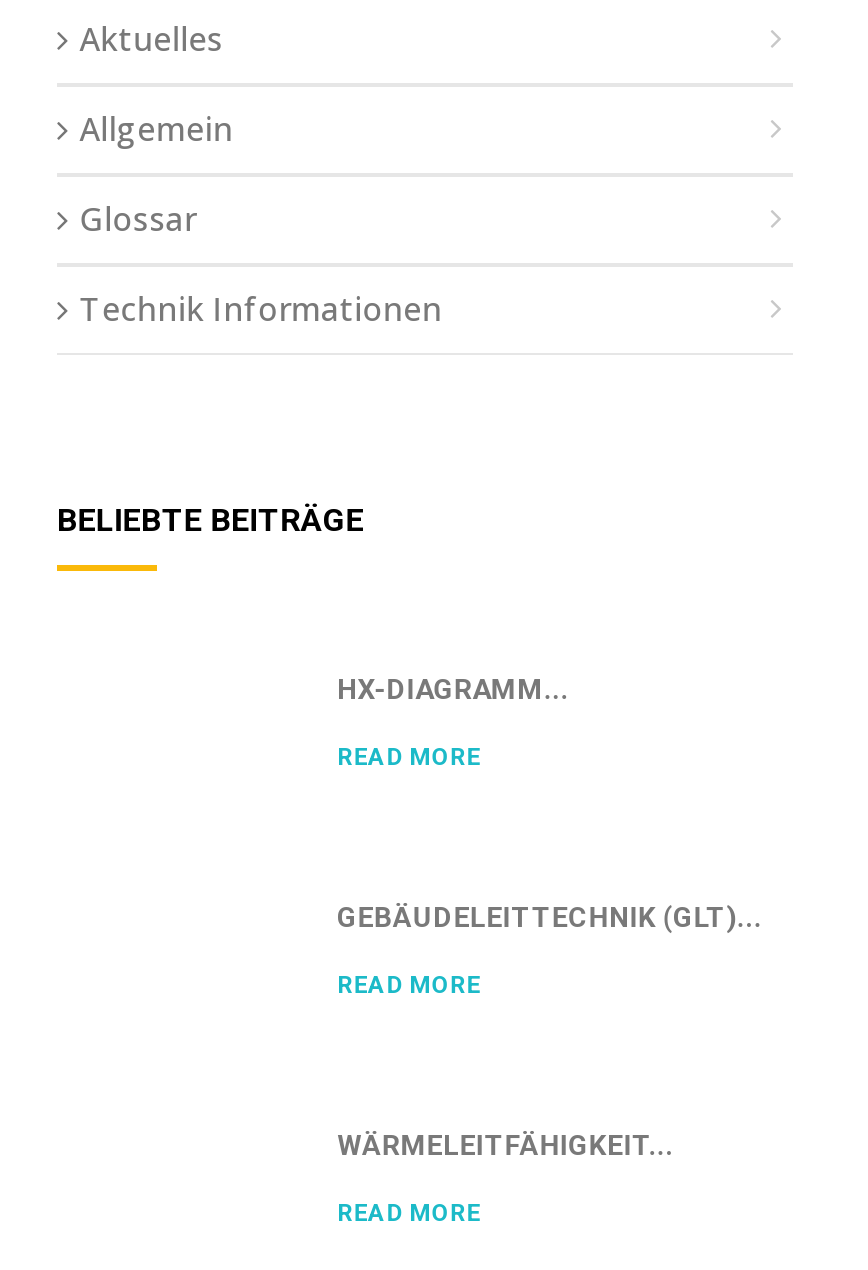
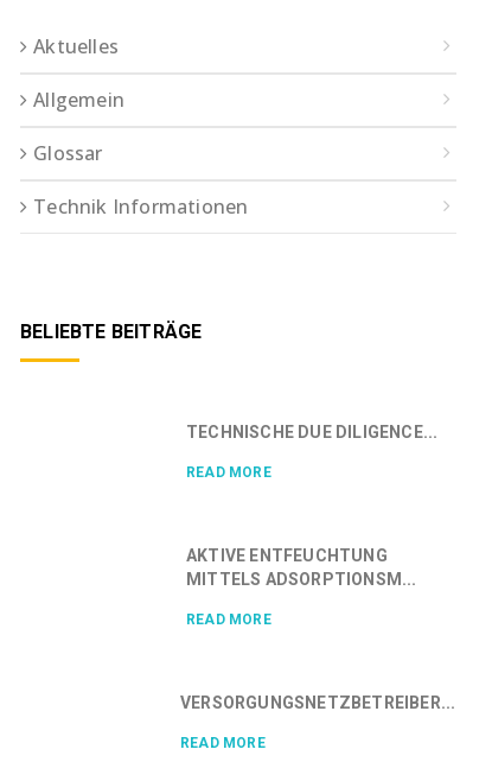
[337,674,569,706] HX-DIAGRAMM... -> [186,423,438,442] TECHNISCHE DUE DILIGENCE...
[337,902,762,934] GEBÄUDELEITTECHNIK (GLT)... -> [186,546,417,589] AKTIVE ENTFEUCHTUNG | MITTELS ADSORPTIONSM...
[337,1130,673,1162] WÄRMELEITFÄHIGKEIT... -> [180,694,456,713] VERSORGUNGSNETZBETREIBER...

